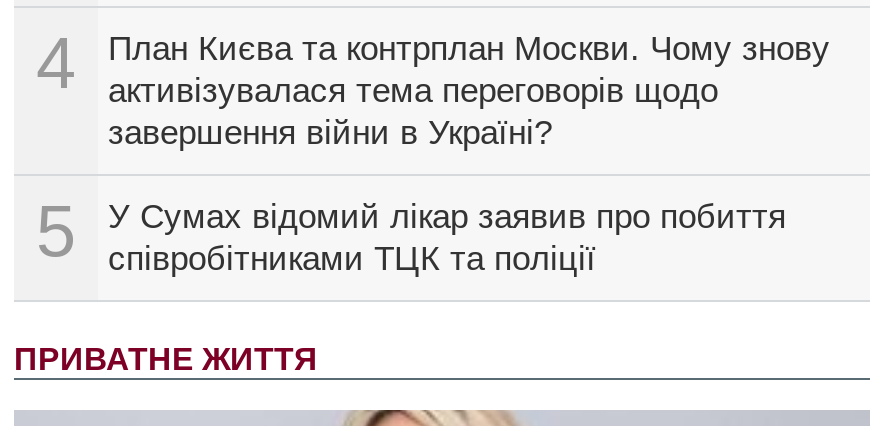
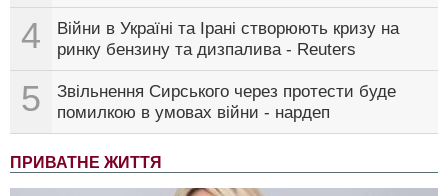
[108,29,830,151] План Києва та контрплан Москви. Чому знову | активізувалася тема переговорів щодо | завершення війни в Україні? -> [57,18,399,58] Війни в Україні та Ірані створюють кризу на | ринку бензину та дизпалива - Reuters
[108,197,786,277] У Сумах відомий лікар заявив про побиття | співробітниками ТЦК та поліції -> [57,81,396,121] Звільнення Сирського через протести буде | помилкою в умовах війни - нардеп

